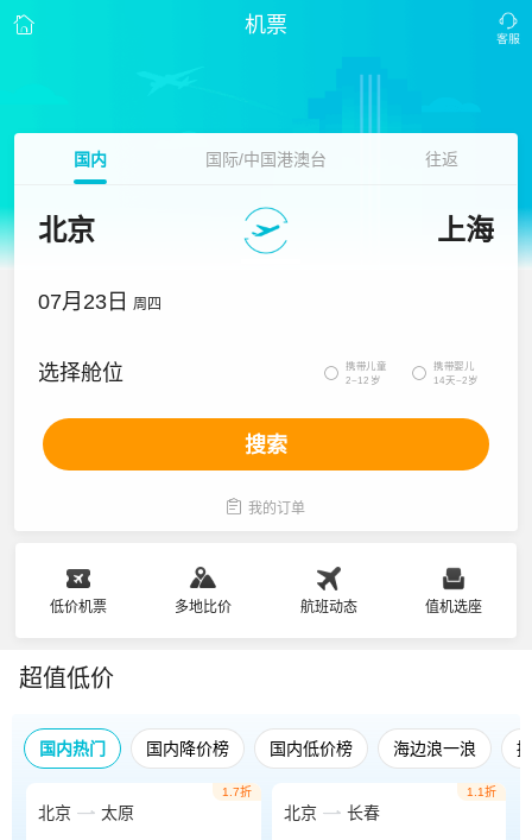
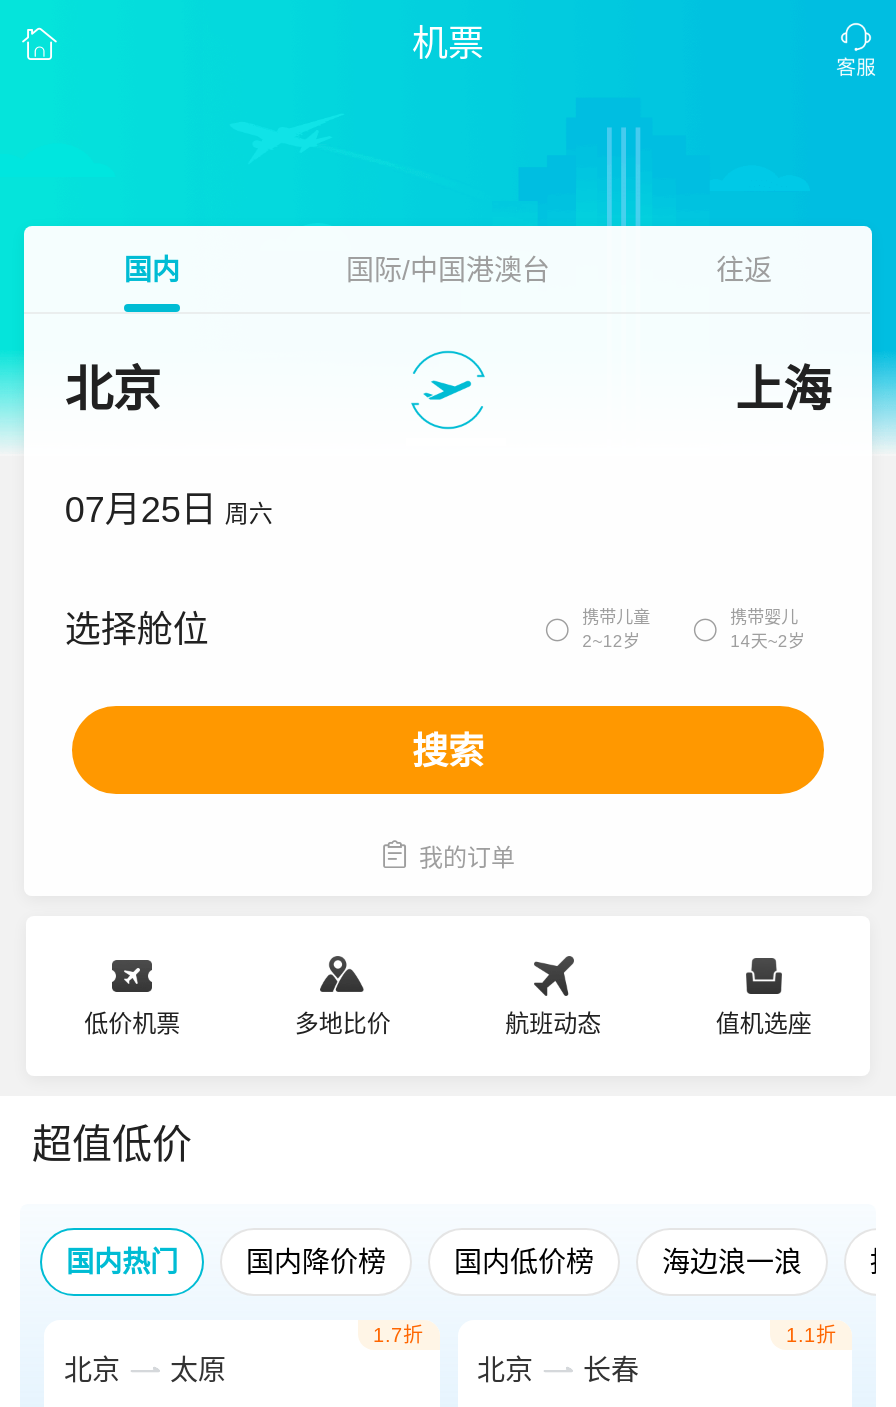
[38,290,162,314] 07月23日 周四 -> [65,490,273,530] 07月25日 周六

